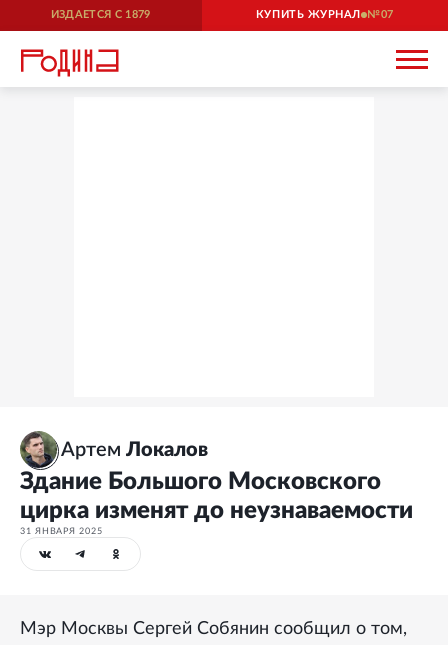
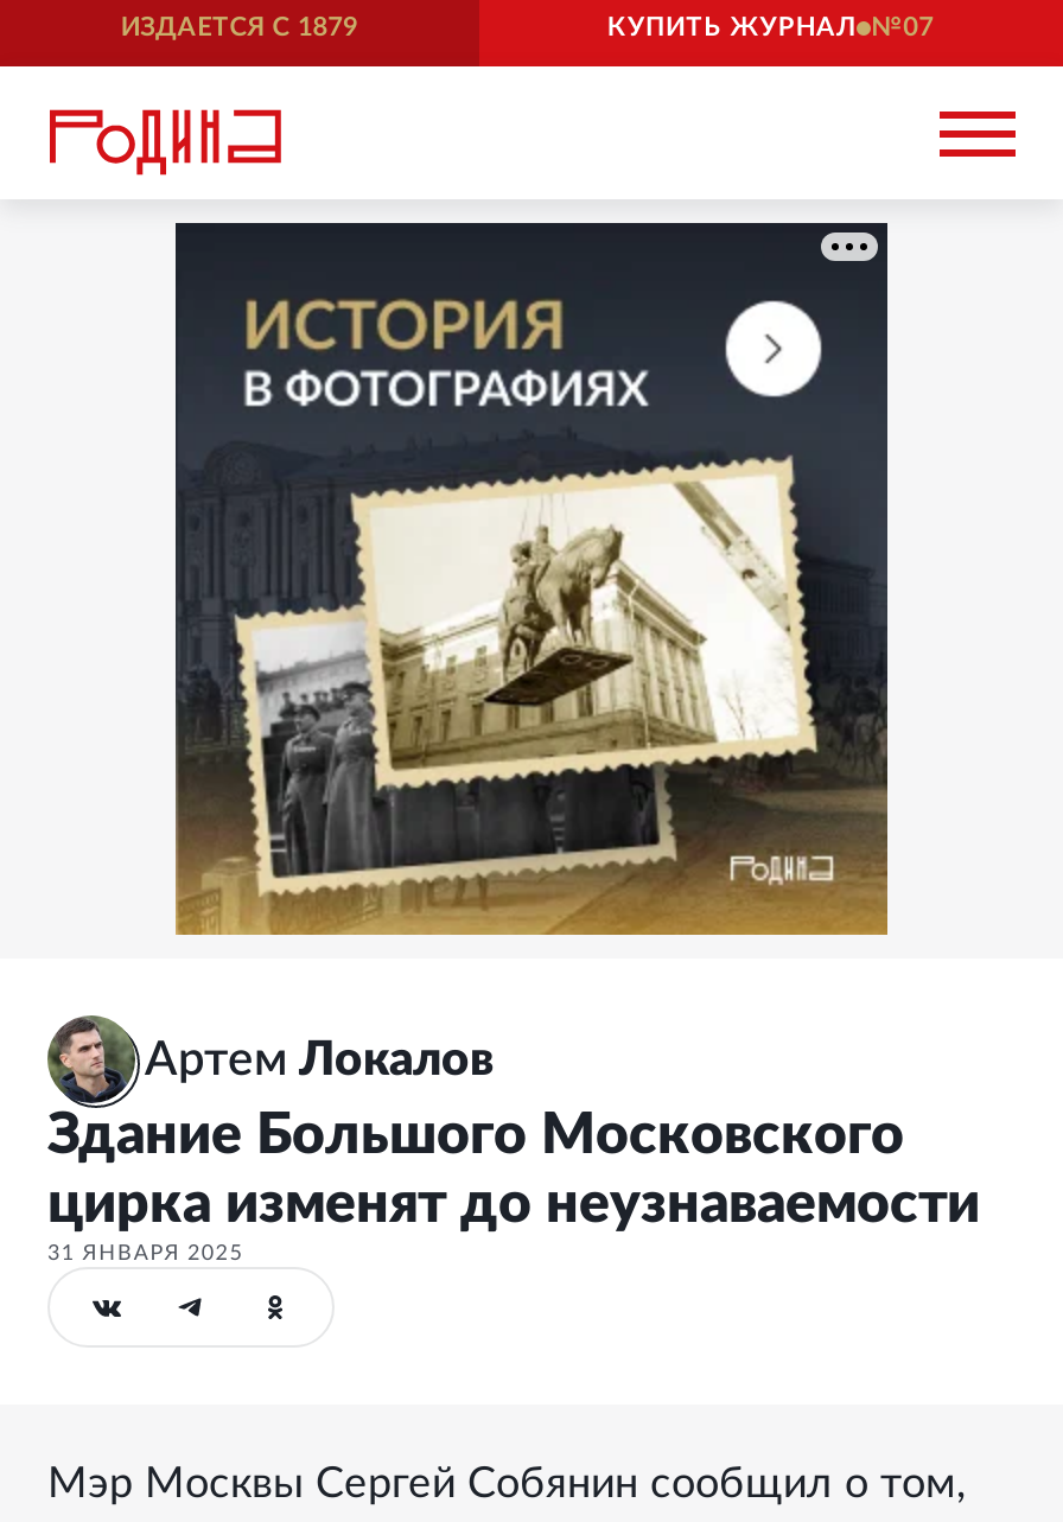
none -> [173,221,890,937] [image]

